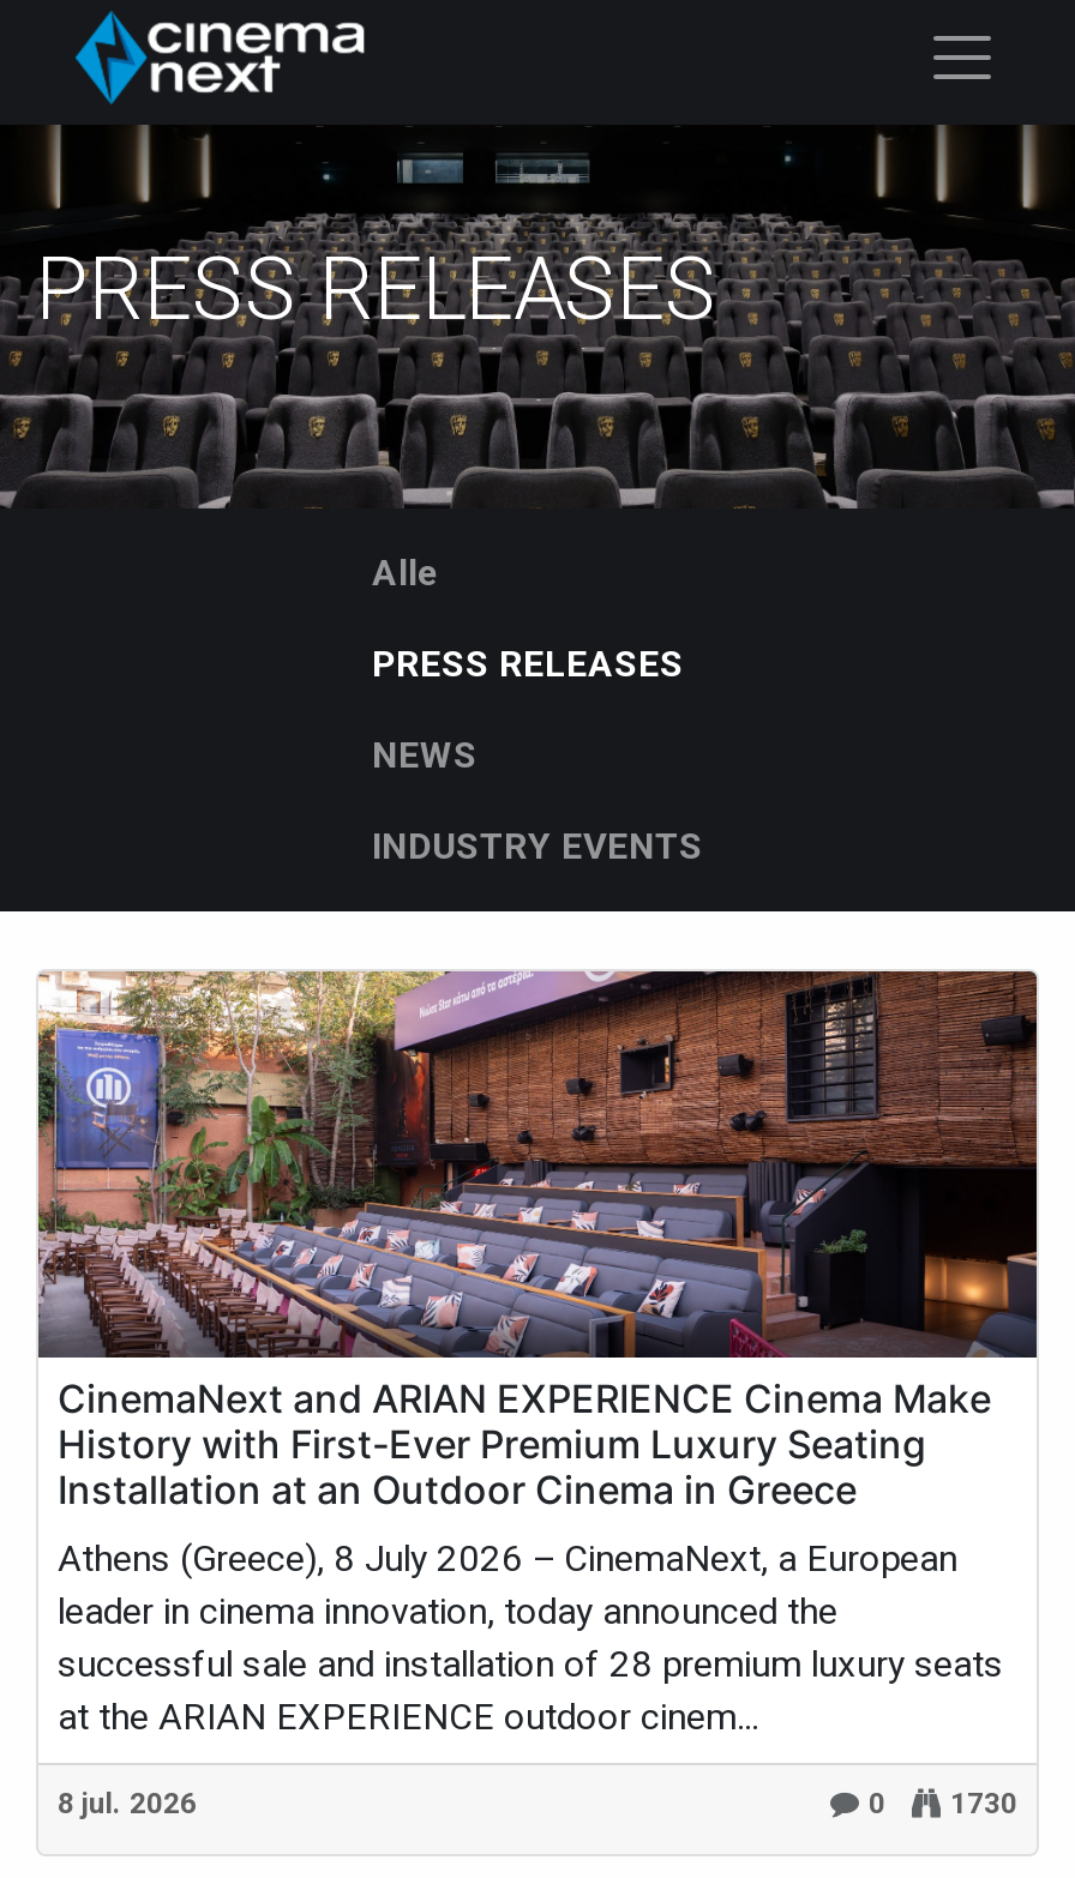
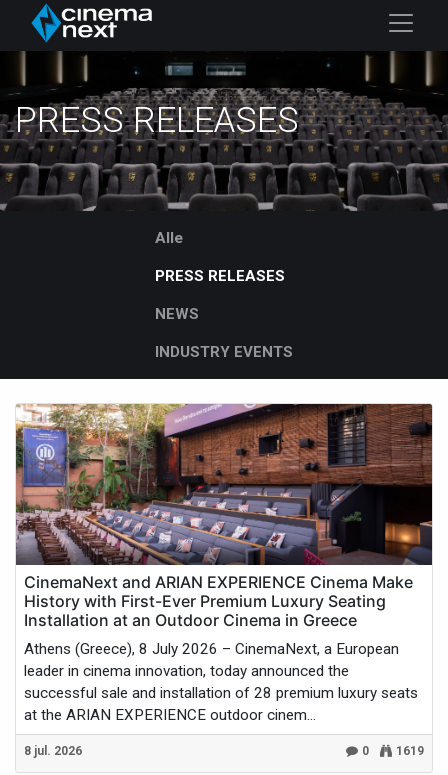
[869,1788,1017,1821] 0 1730 -> [362,744,424,758] 0 1619

